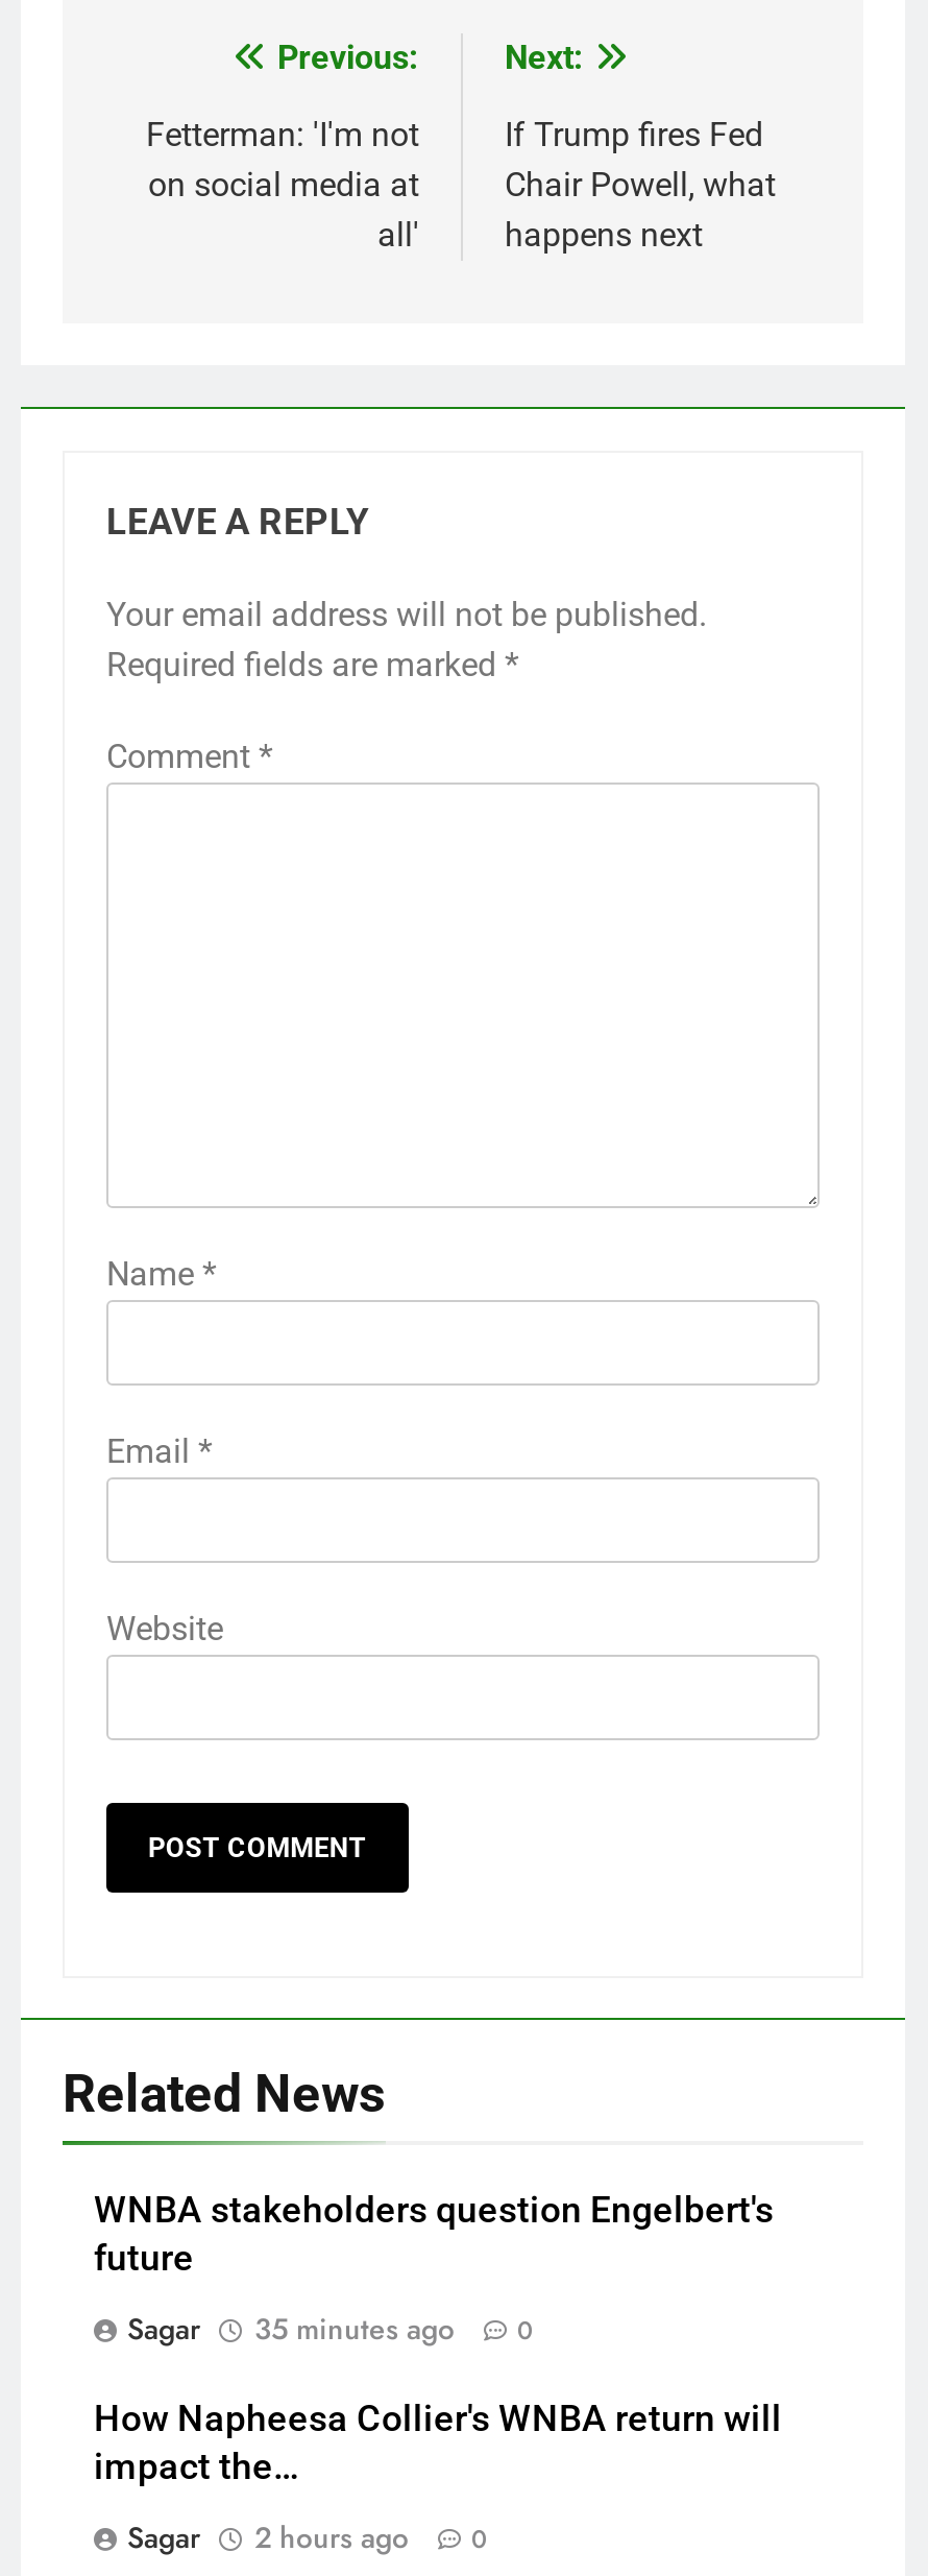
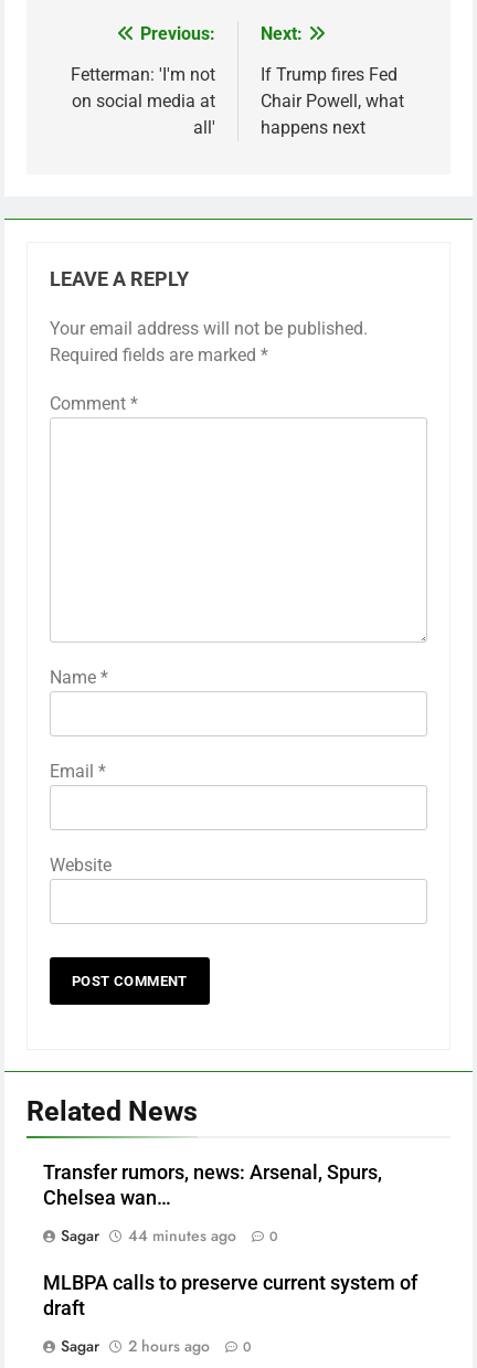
[94,2189,774,2279] WNBA stakeholders question Engelbert's | future -> [43,1162,382,1209] Transfer rumors, news: Arsenal, Spurs, | Chelsea wan…
[127,2308,534,2350] Sagar 35 minutes ago 0 -> [61,1225,278,1247] Sagar 44 minutes ago 0
[94,2398,782,2488] How Napheesa Collier's WNBA return will | impact the… -> [43,1272,417,1320] MLBPA calls to preserve current system of | draft

